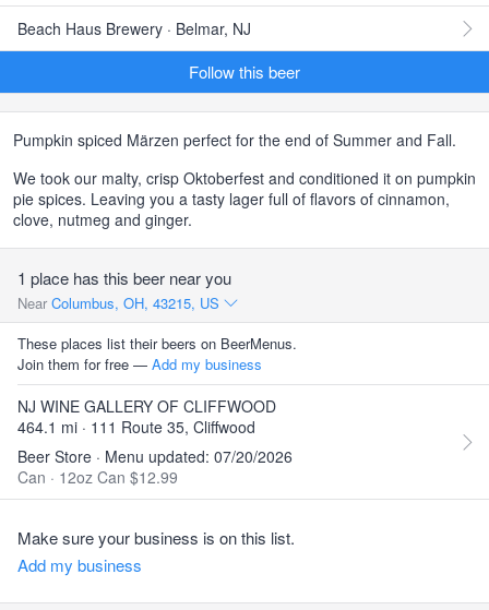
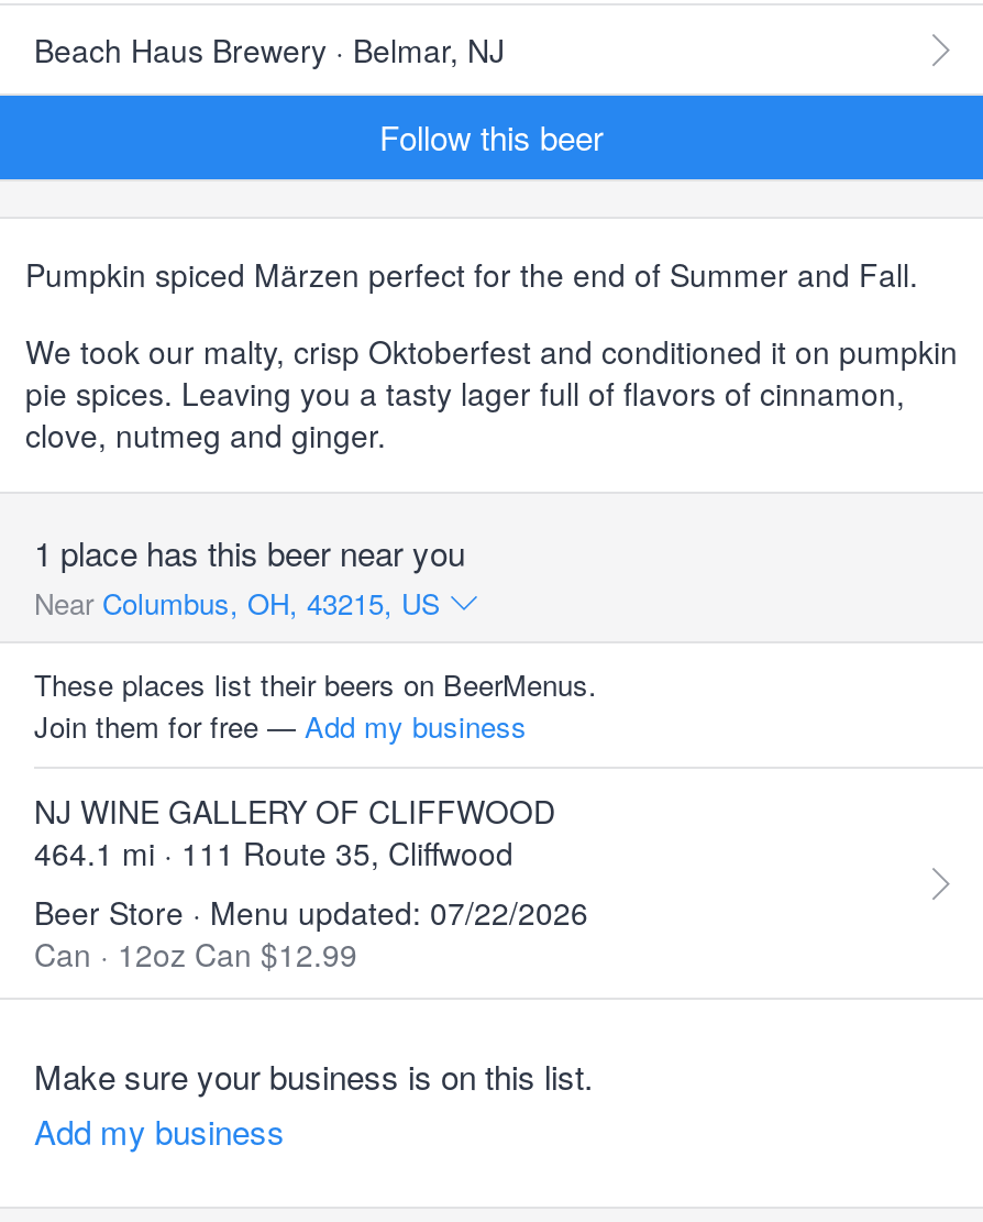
[17,445,293,467] Beer Store · Menu updated: 07/20/2026 -> [34,890,588,934] Beer Store · Menu updated: 07/22/2026

